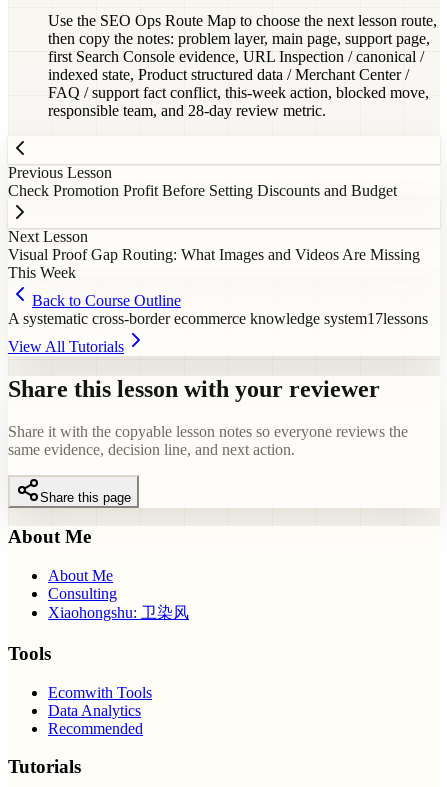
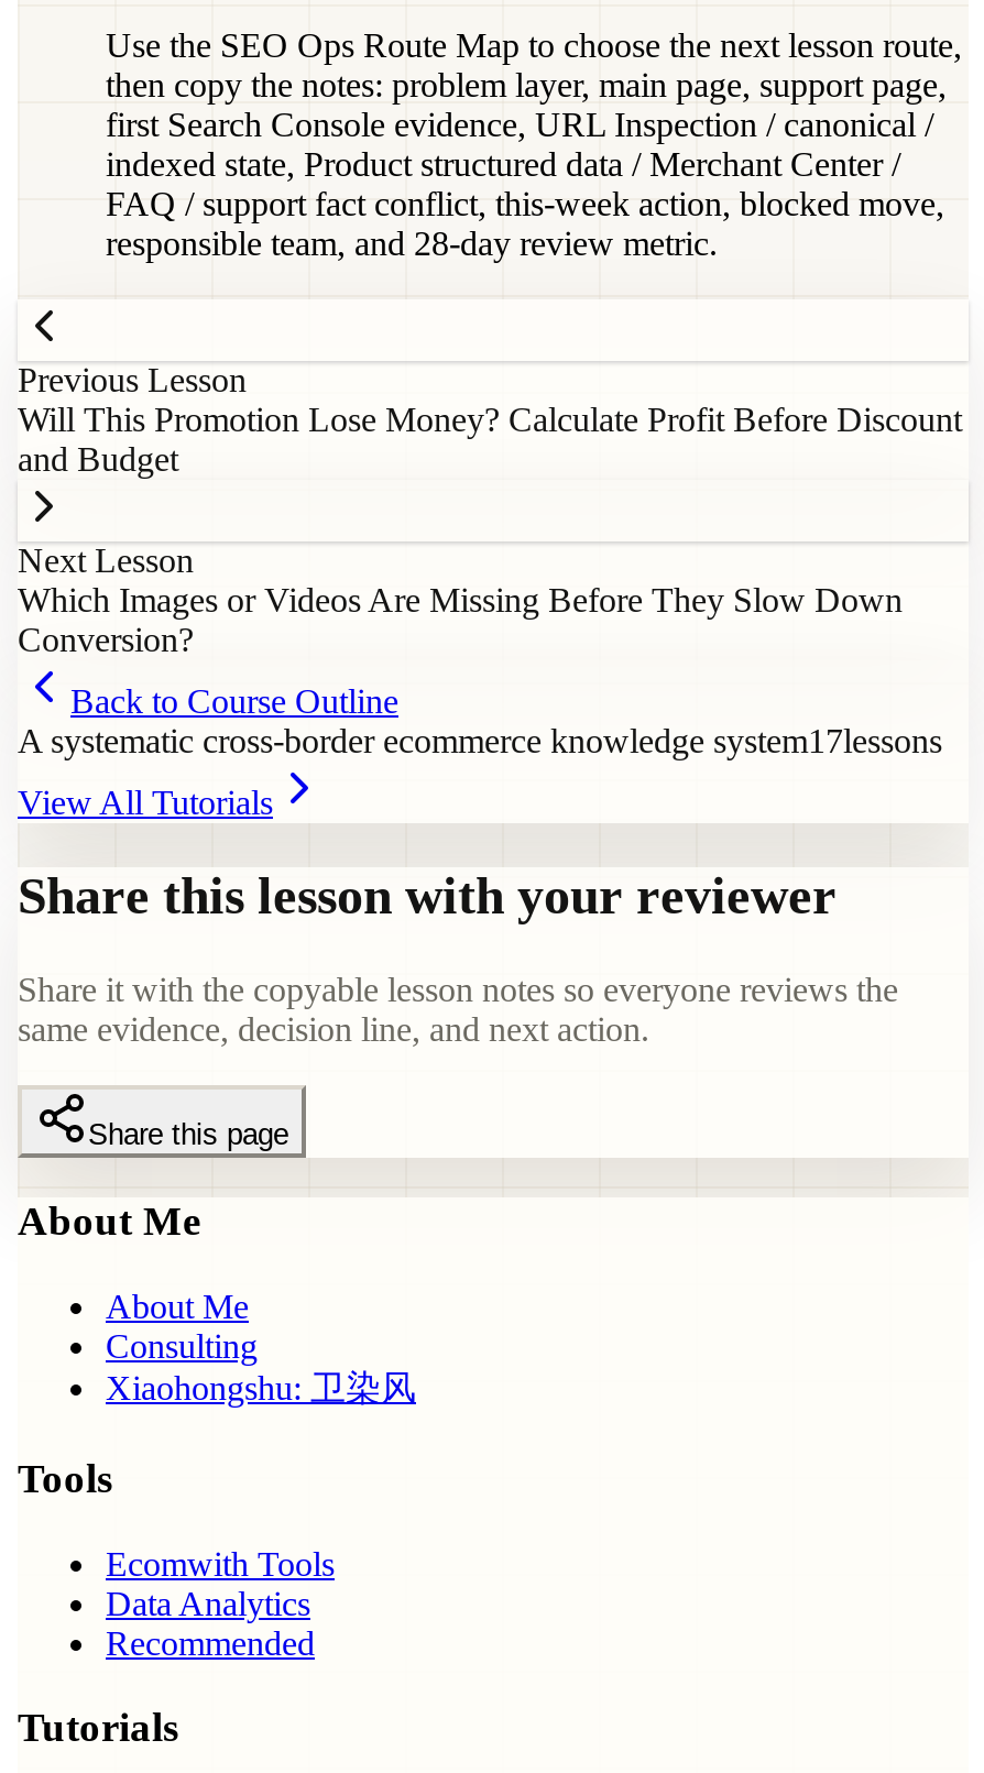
[8,182,397,199] Check Promotion Profit Before Setting Discounts and Budget -> [18,400,962,477] Will This Promotion Lose Money? Calculate Profit Before Discount | and Budget
[8,246,420,281] Visual Proof Gap Routing: What Images and Videos Are Missing | This Week -> [18,581,903,658] Which Images or Videos Are Missing Before They Slow Down | Conversion?

